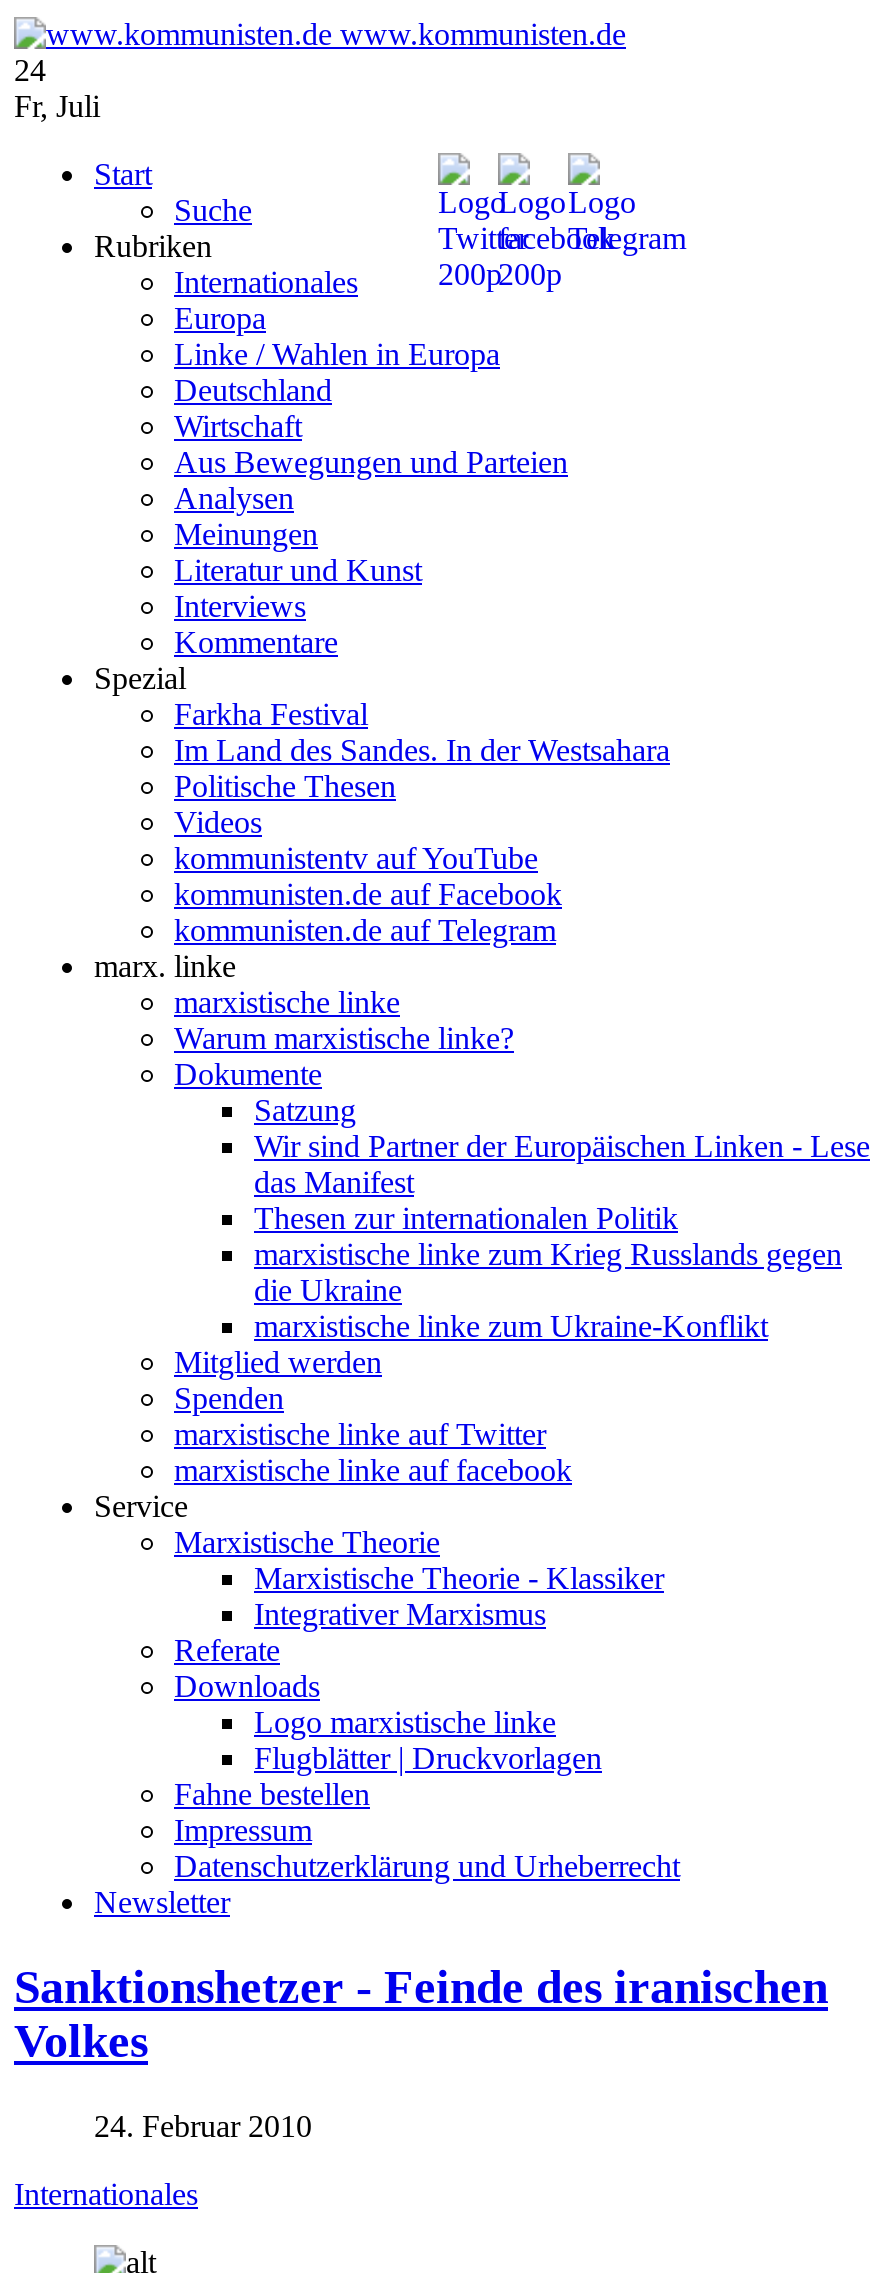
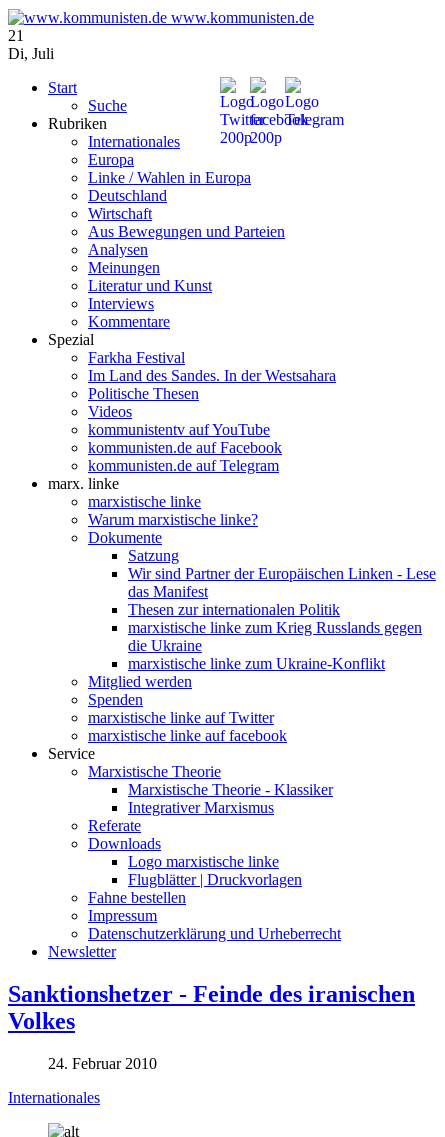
[14,53,46,87] 24 -> [8,27,24,44] 21
[14,89,100,123] Fr, Juli -> [8,45,54,62] Di, Juli

